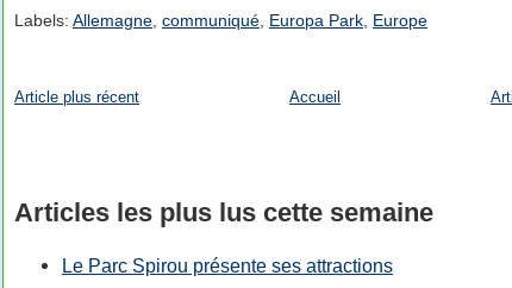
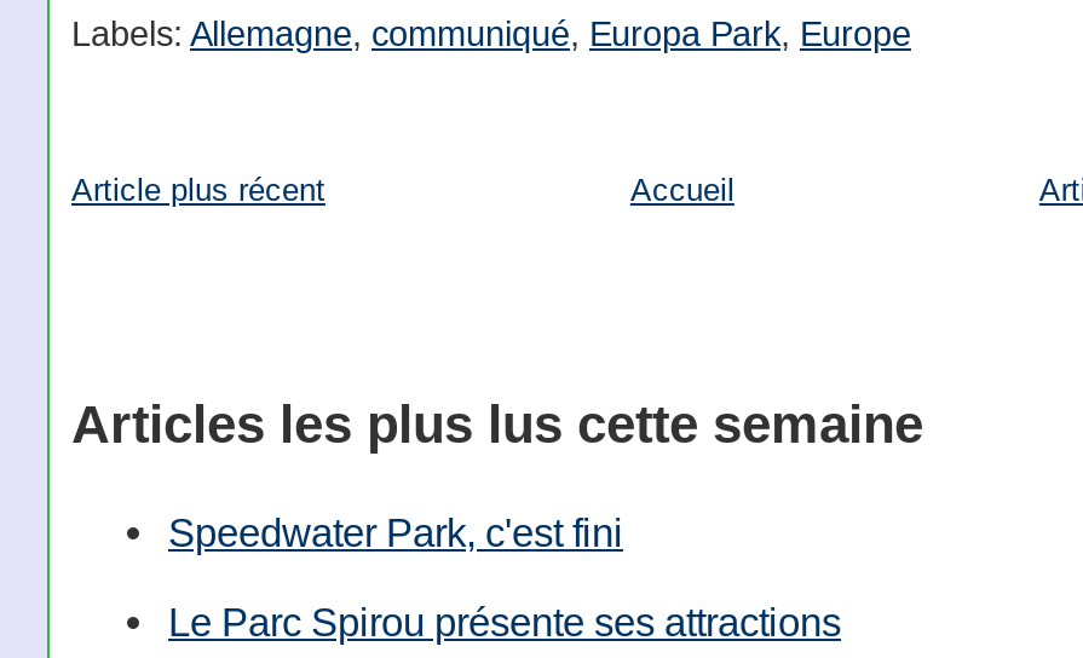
none -> [168,510,623,554] Speedwater Park, c'est fini

